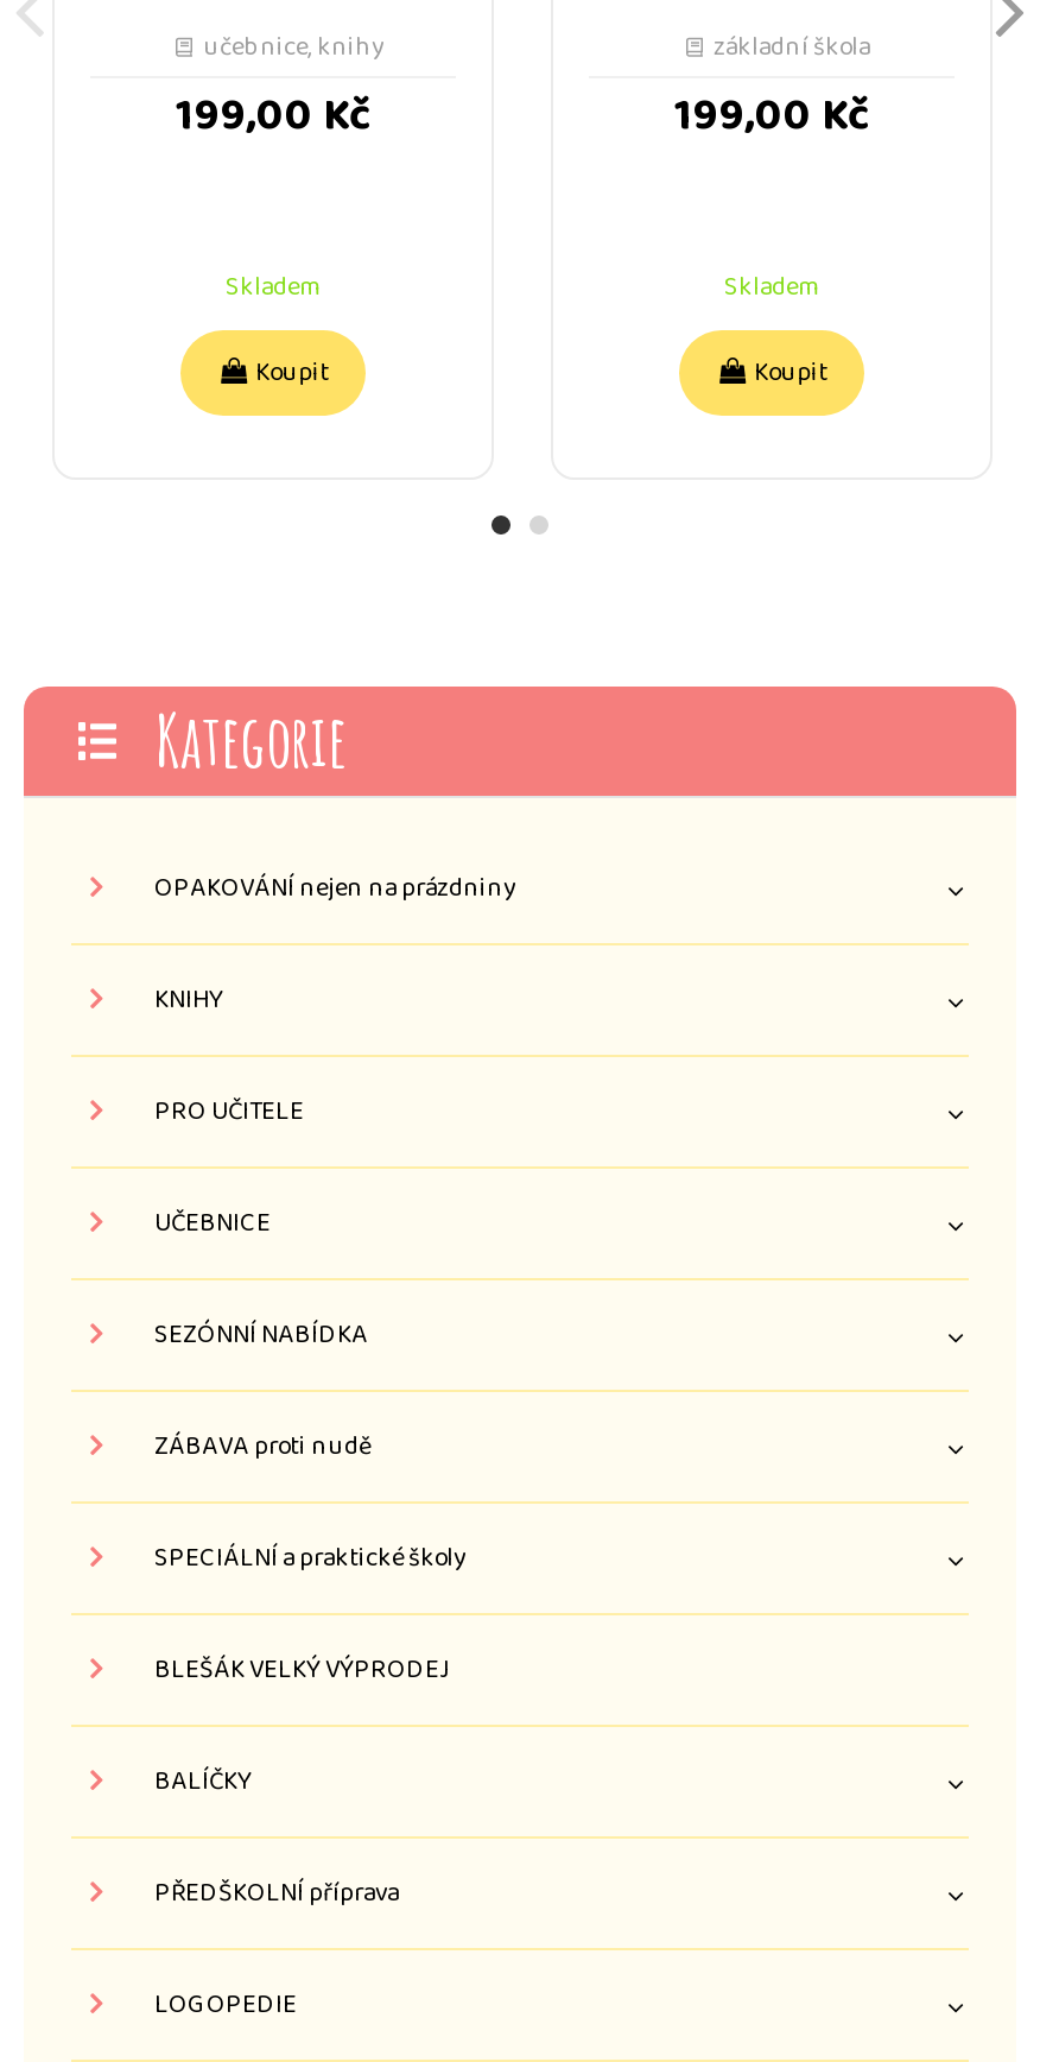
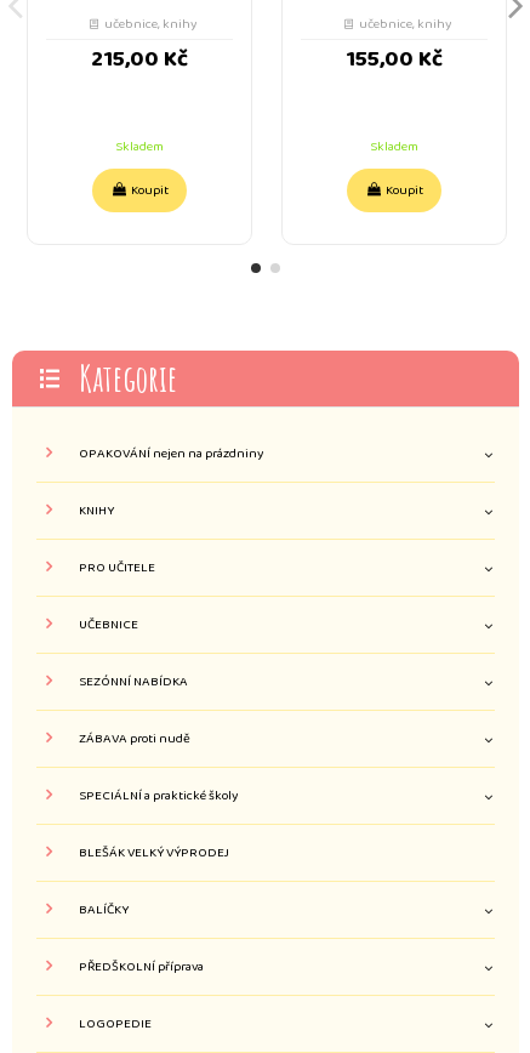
[674,27,870,153] základní škola | 199,00 Kč -> [346,14,451,78] učebnice, knihy | 155,00 Kč
[176,82,370,153] 199,00 Kč -> [91,42,188,78] 215,00 Kč

